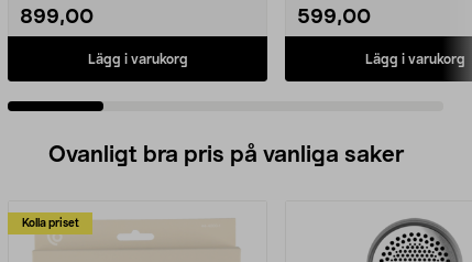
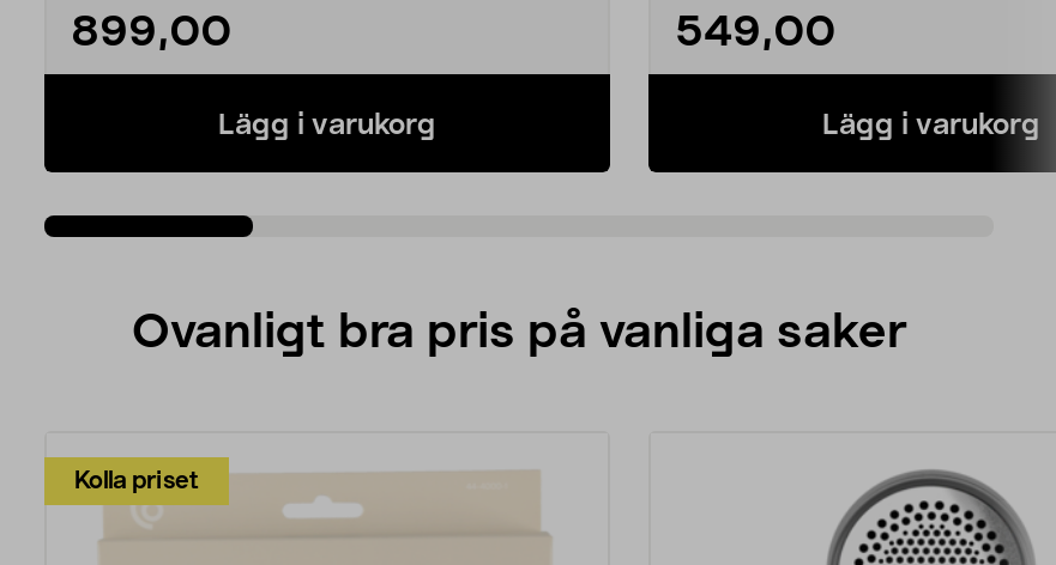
[297,8,371,28] 599,00 -> [675,13,835,56] 549,00

